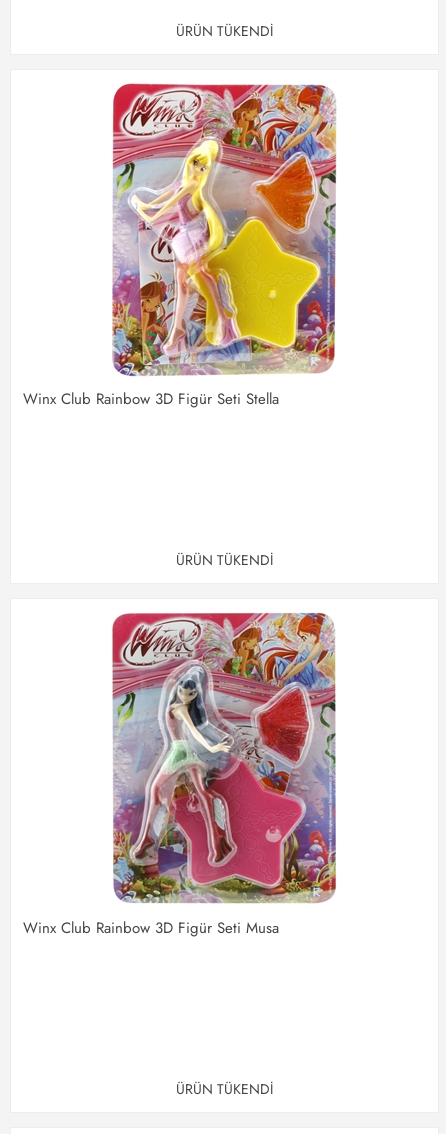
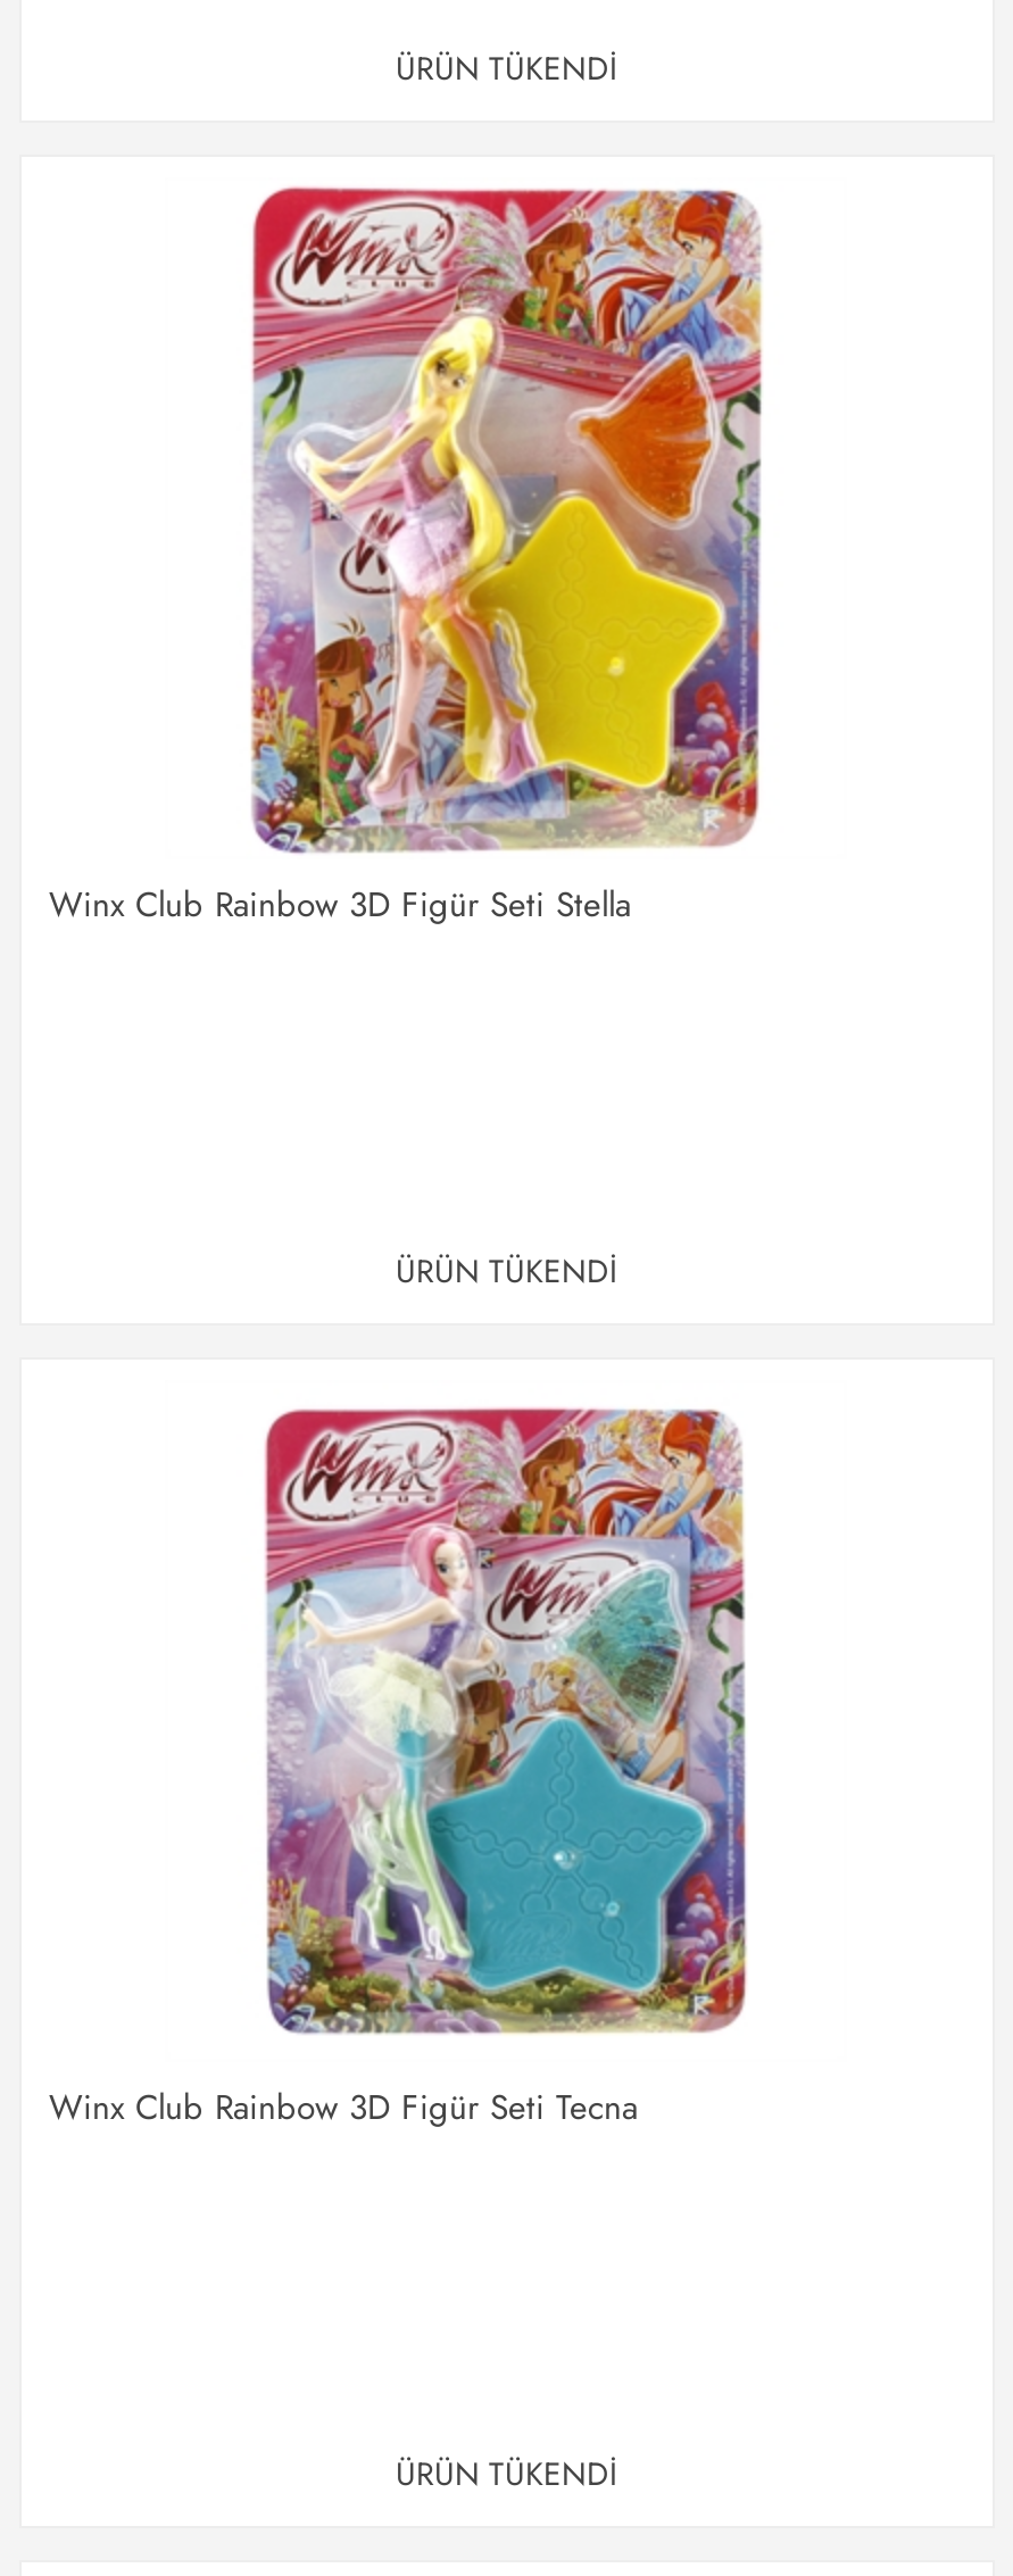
[23,612,337,939] [image] | Winx Club Rainbow 3D Figür Seti Musa -> [49,1391,761,2133] [image] | Winx Club Rainbow 3D Figür Seti Tecna

